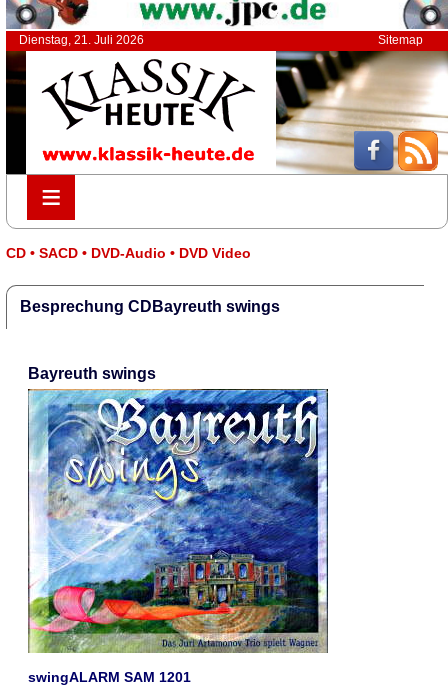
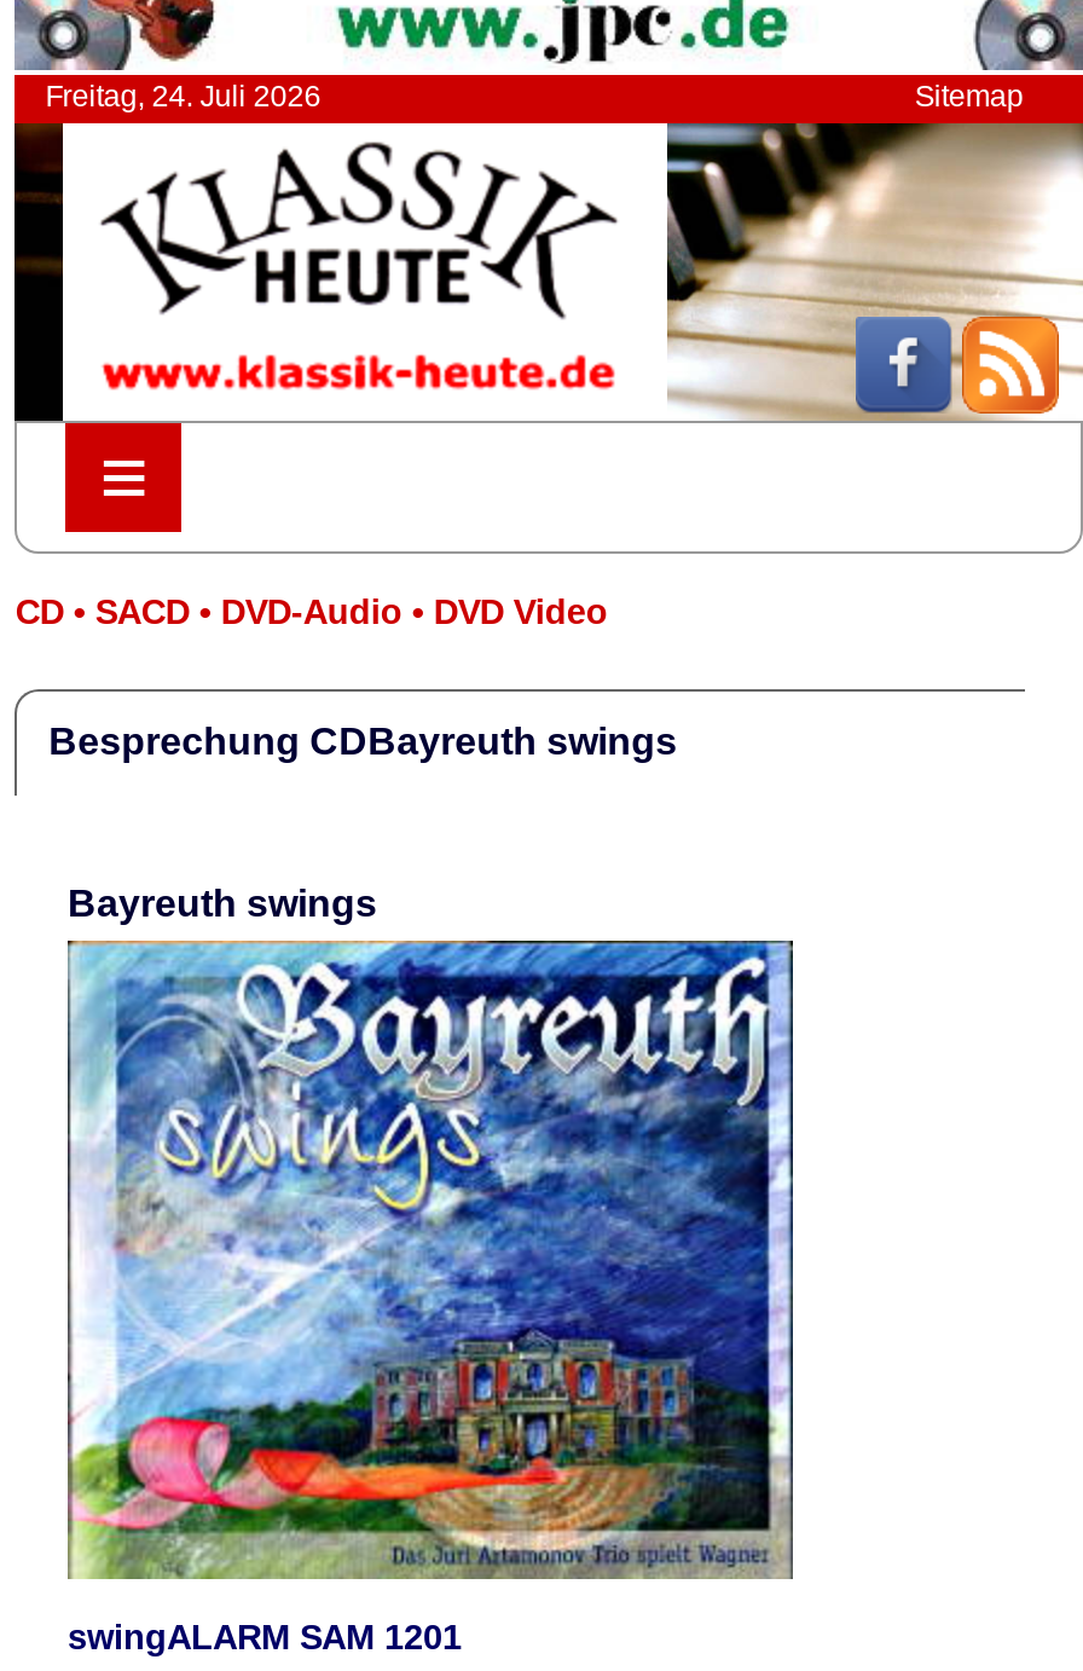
[19,33,144,47] Dienstag, 21. Juli 2026 -> [45,80,321,114] Freitag, 24. Juli 2026

